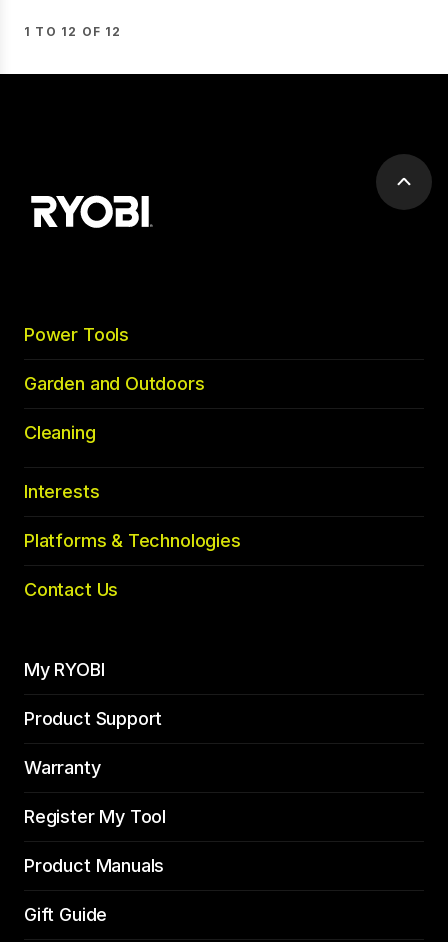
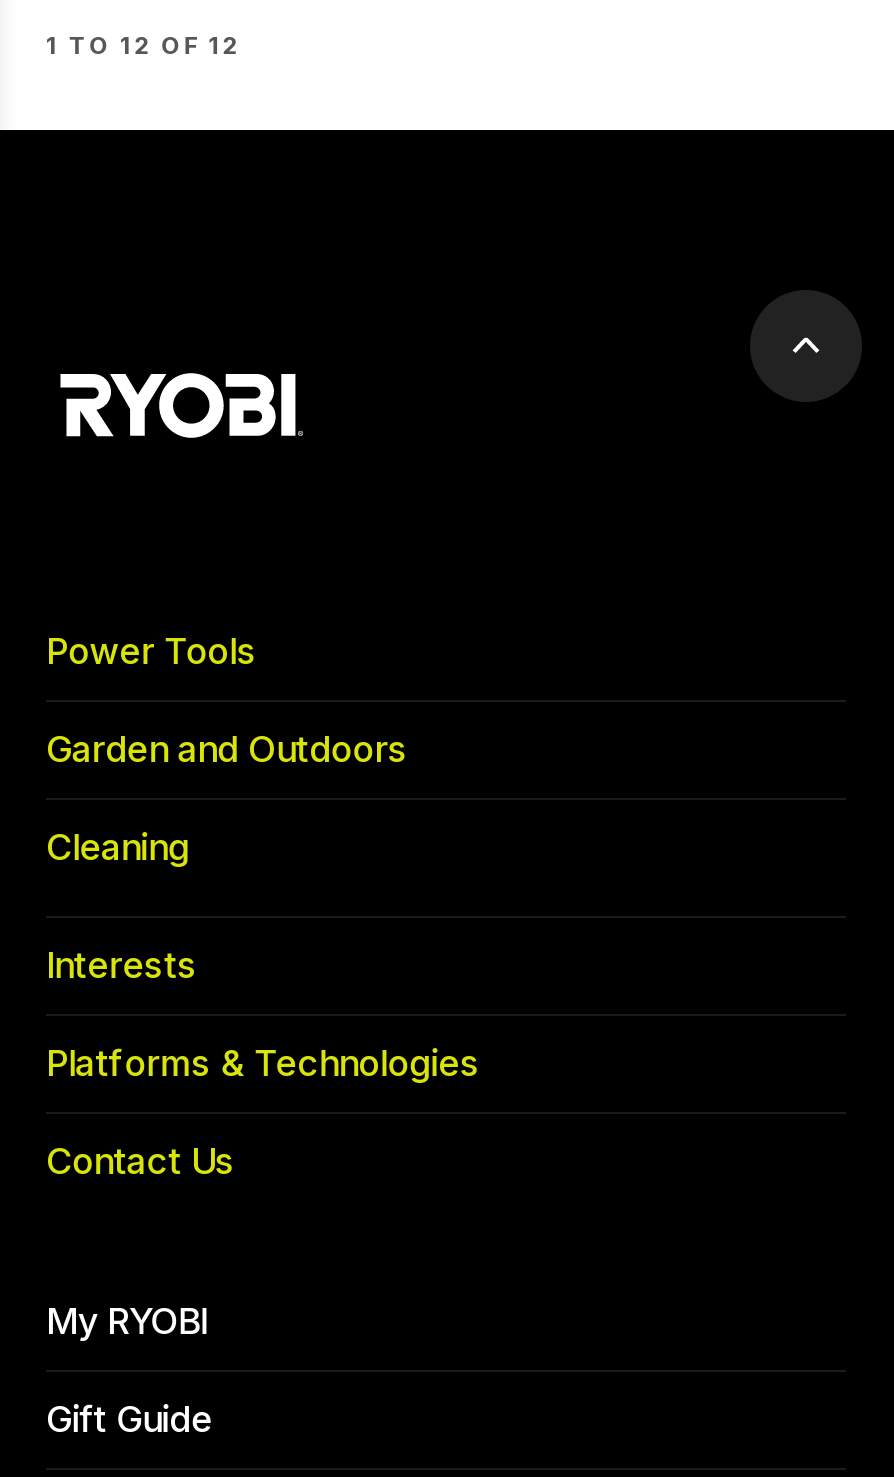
[24,708,166,876] Product Support | Warranty | Register My Tool | Product Manuals -> none

